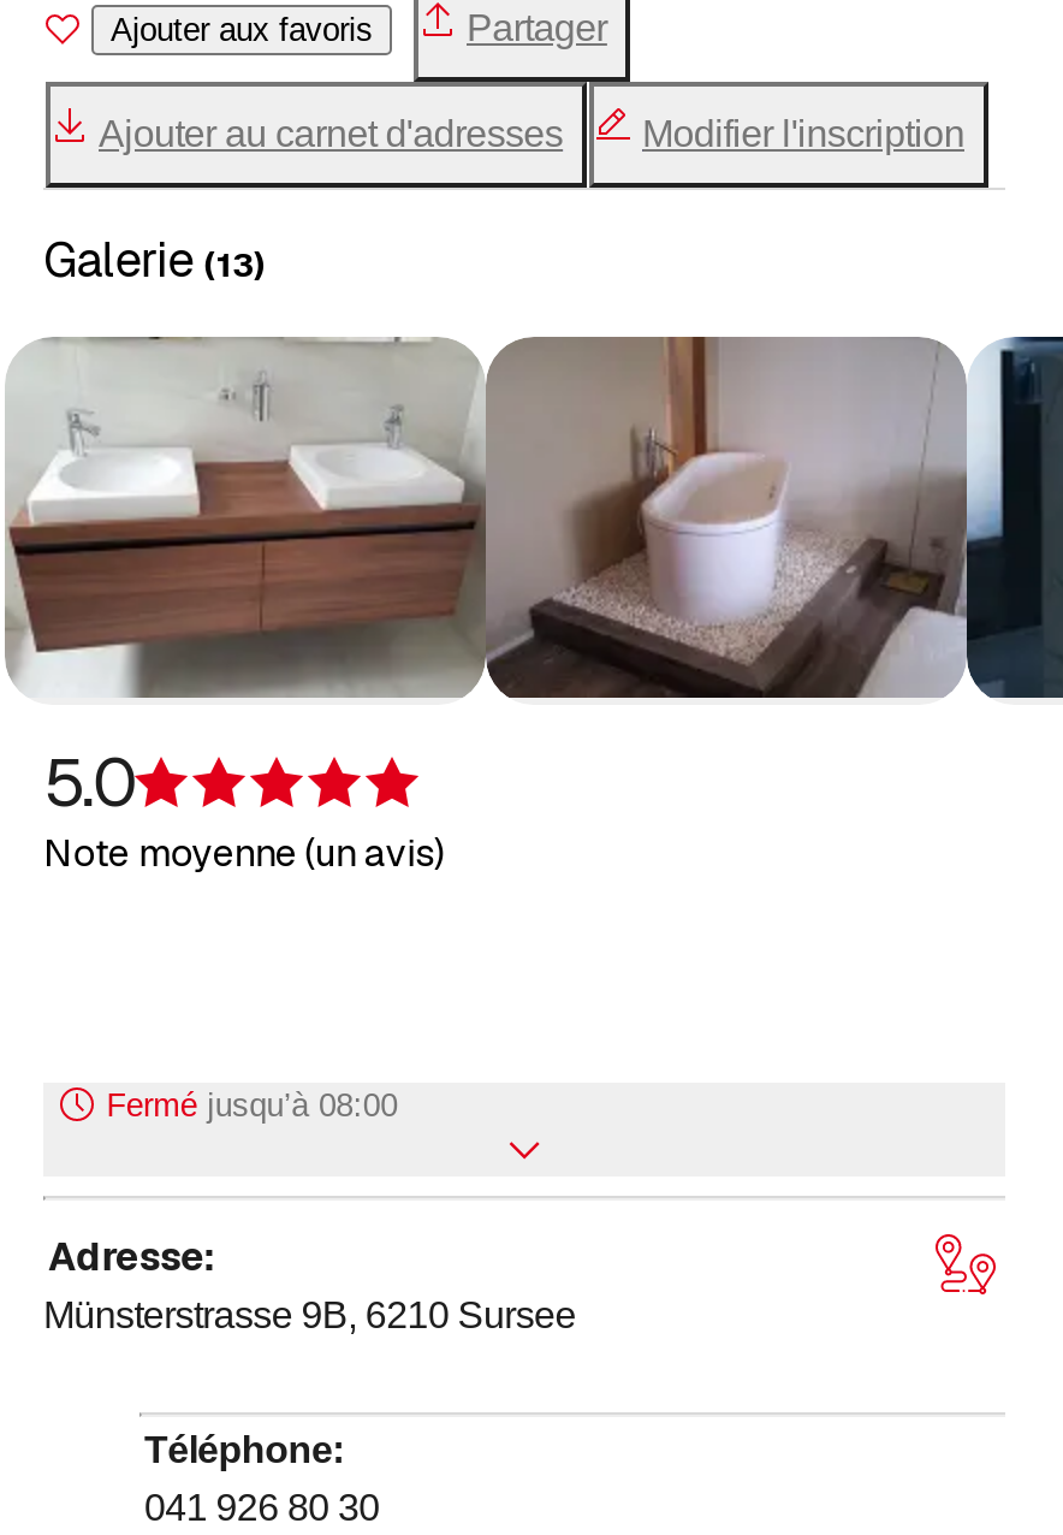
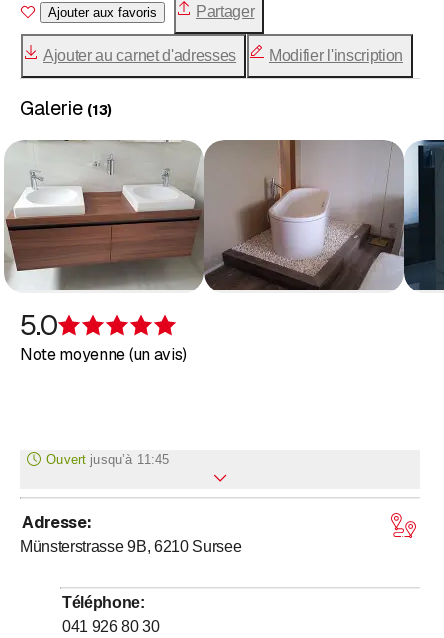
[106,1087,397,1123] Fermé jusqu’à 08:00 -> [46,452,169,467] Ouvert jusqu’à 11:45

